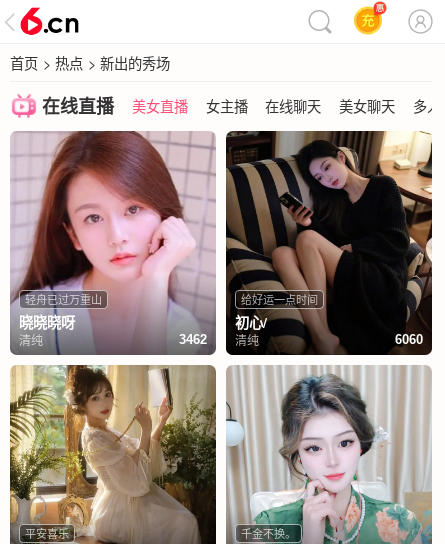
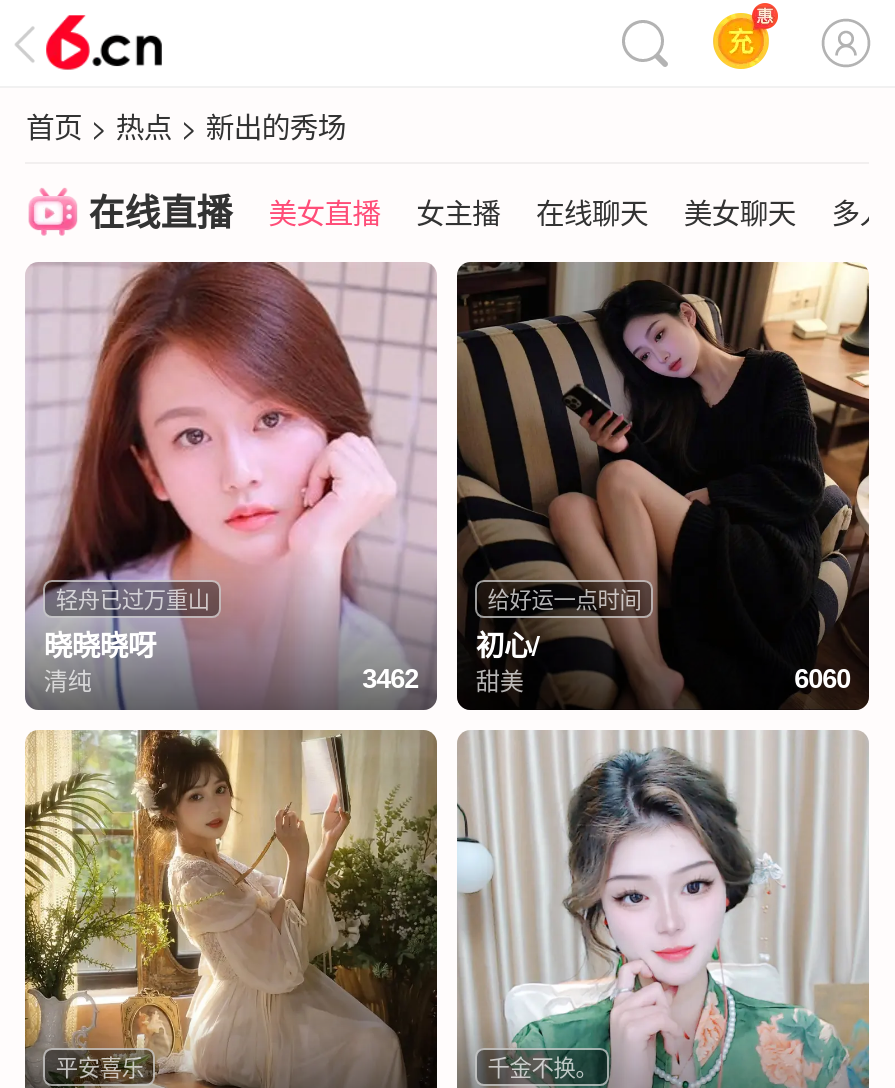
[235,331,259,348] 清纯 -> [476,662,524,696] 甜美

